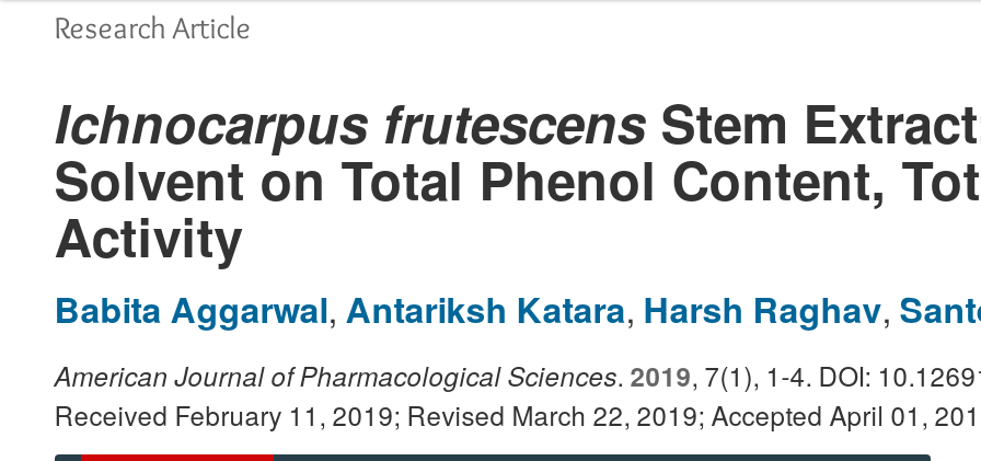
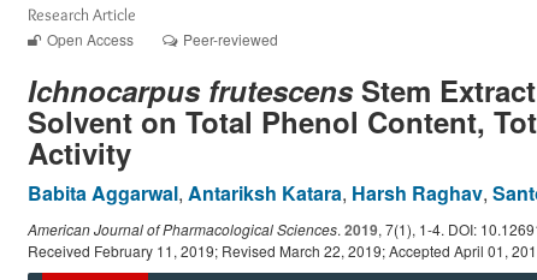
none -> [43,29,278,50] Open Access | Peer-reviewed

